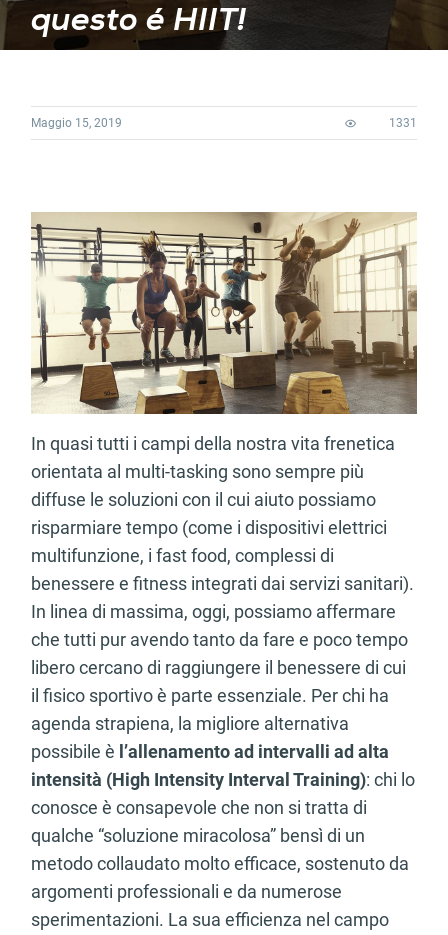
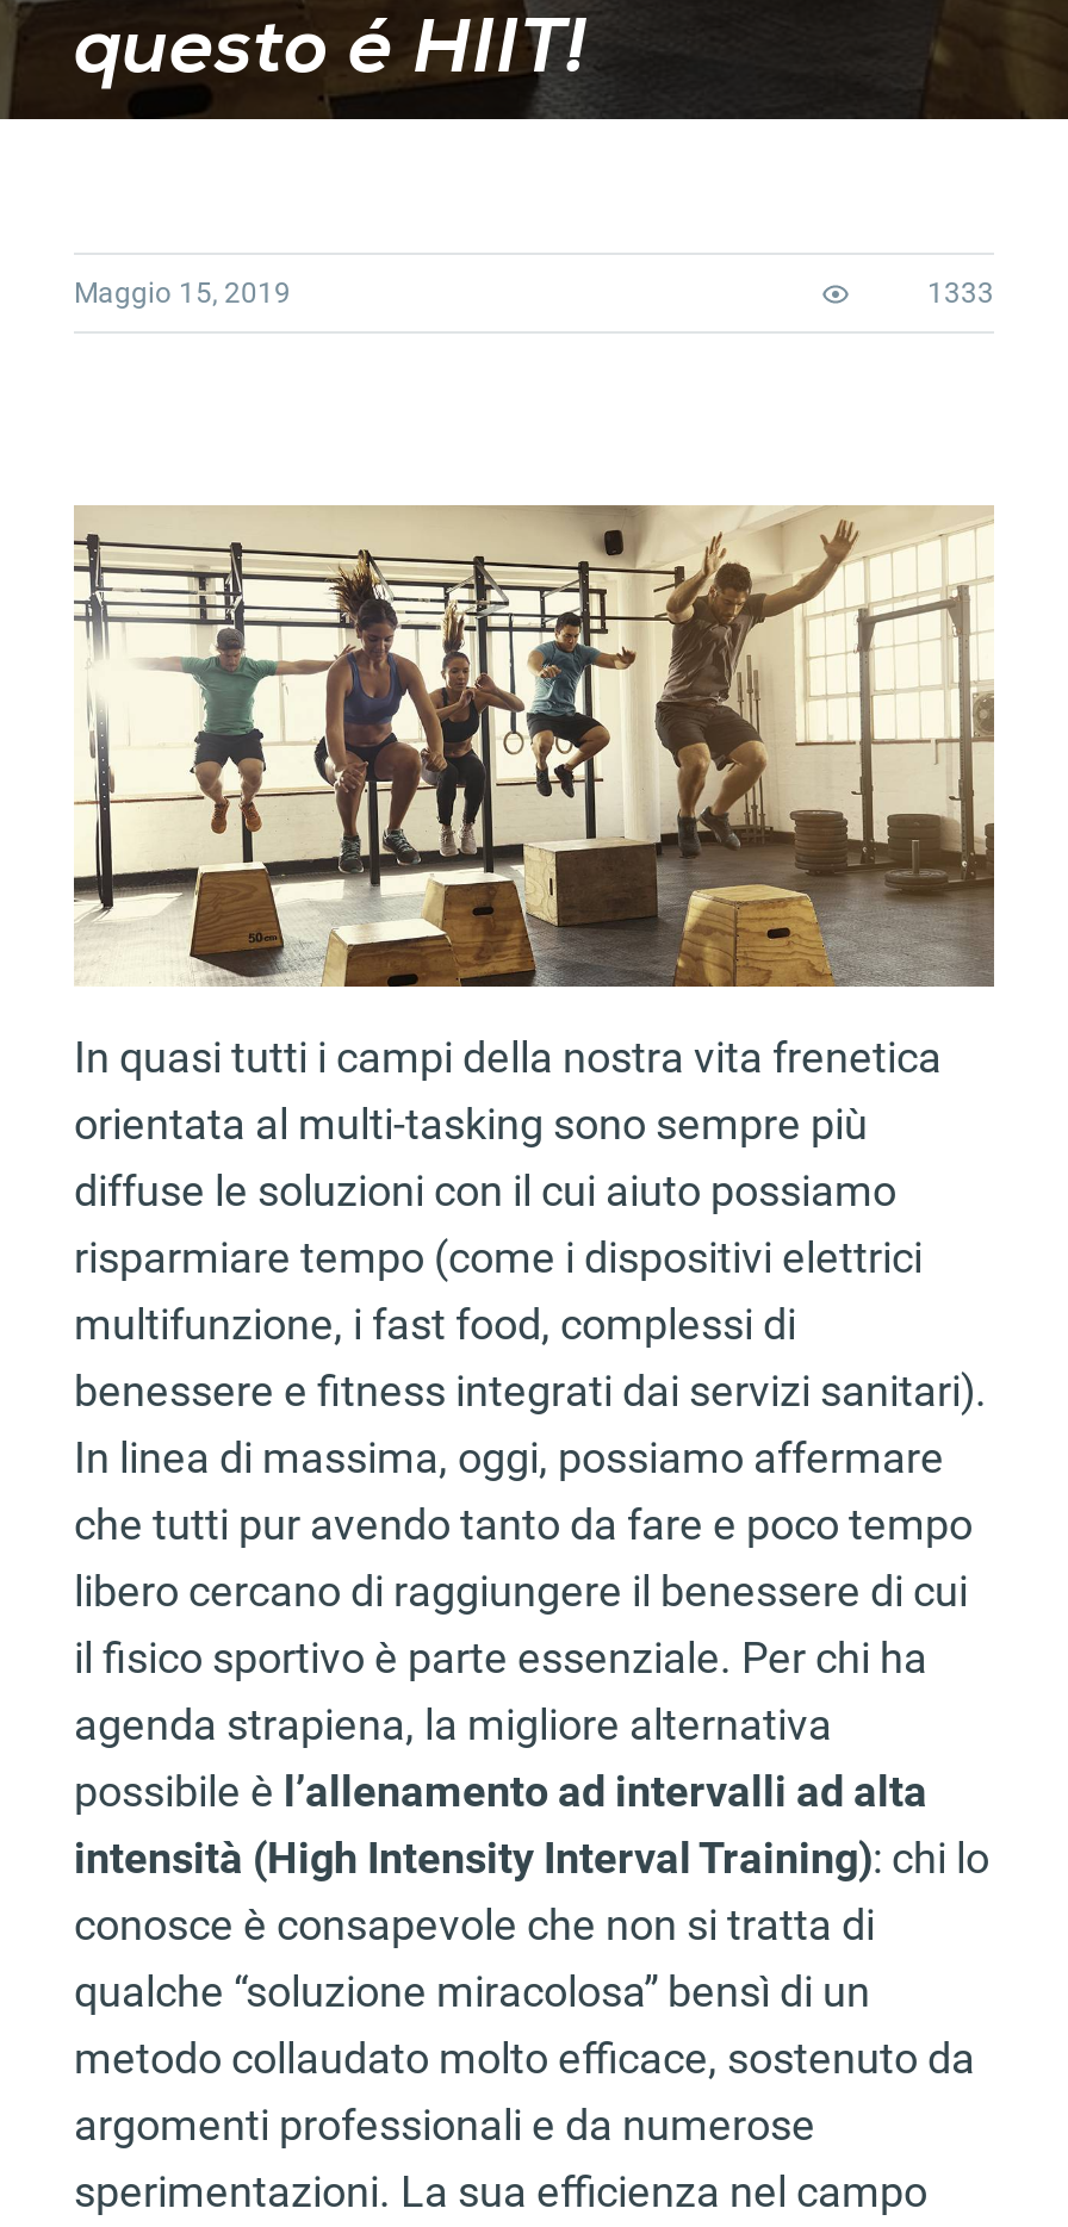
[389,116,417,130] 1331 -> [927,276,994,310] 1333

